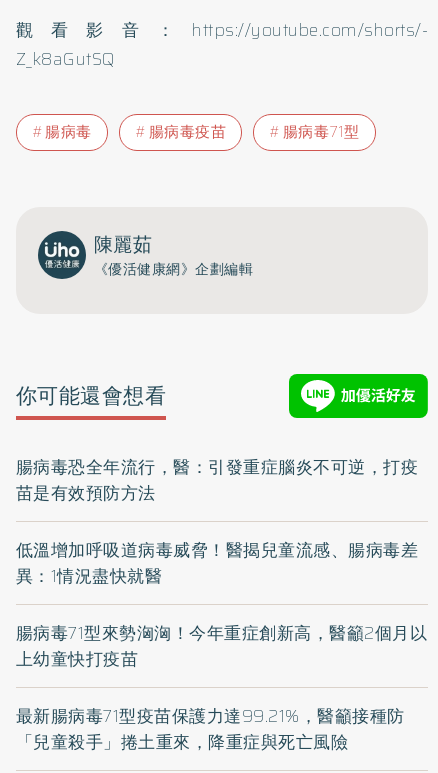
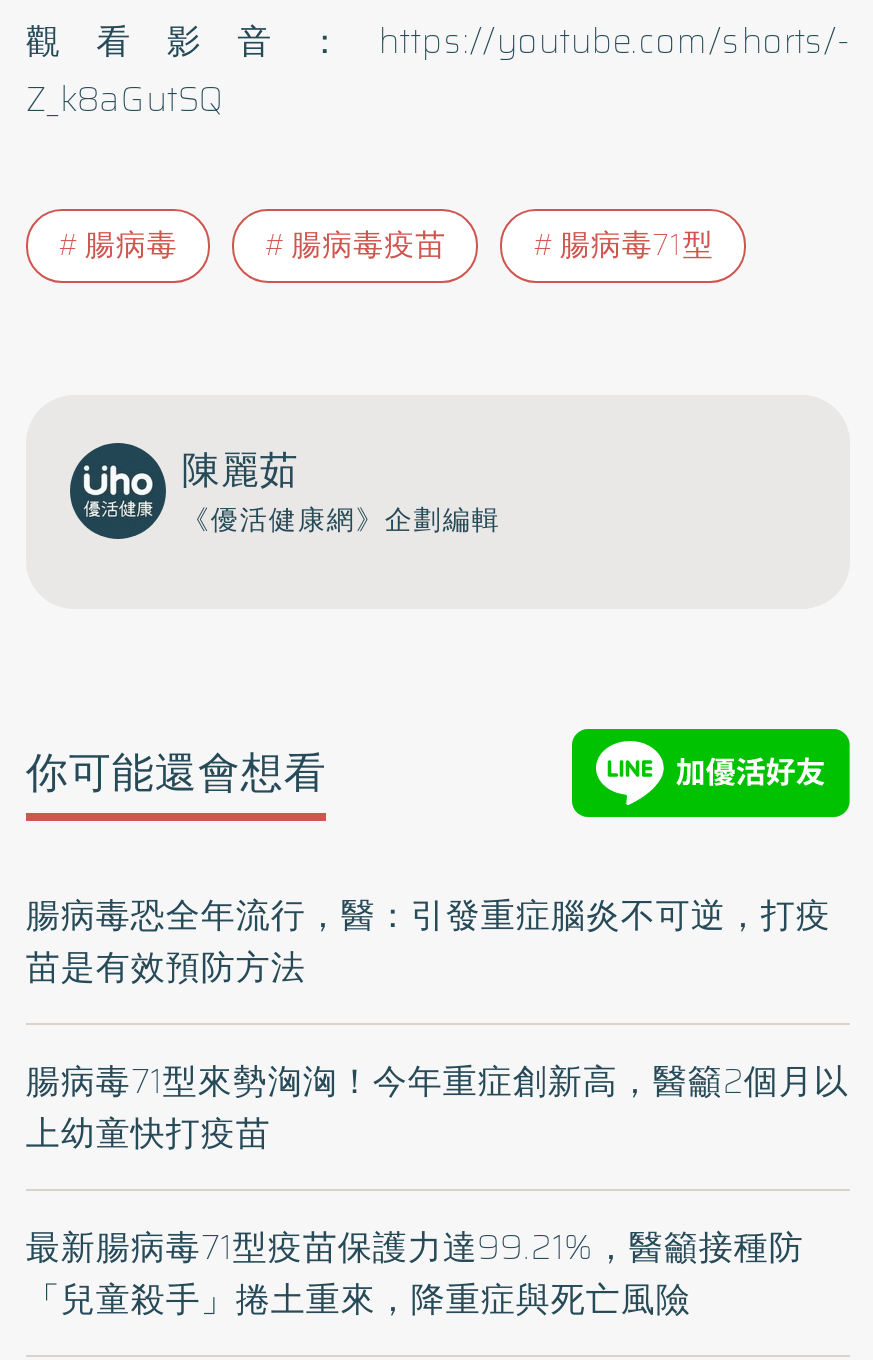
[16,537,418,589] 低溫增加呼吸道病毒威脅！醫揭兒童流感、腸病毒差 | 異：1情況盡快就醫 -> none

